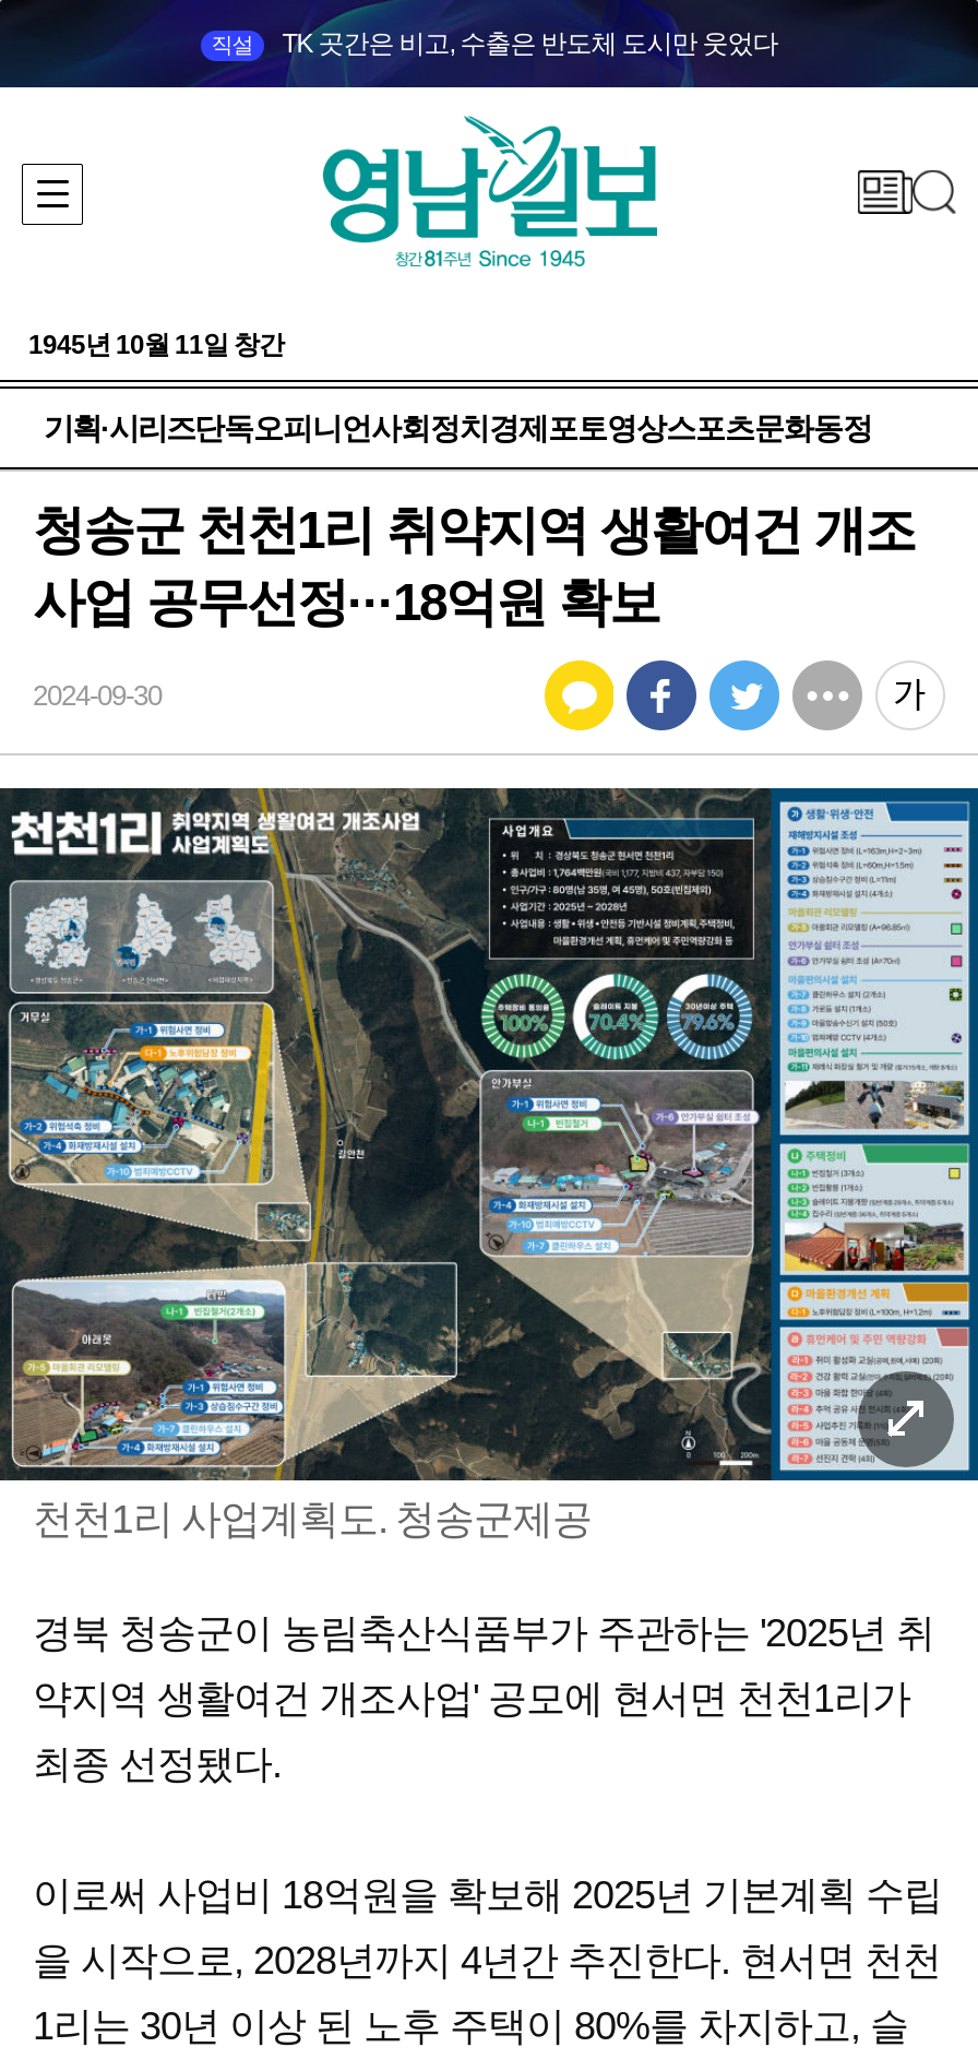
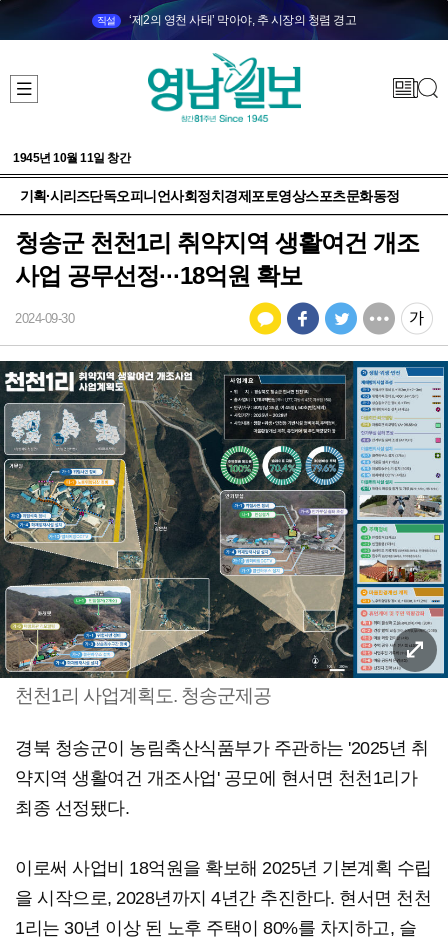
[282,28,778,59] TK 곳간은 비고, 수출은 반도체 도시만 웃었다 -> [129,13,356,27] ‘제2의 영천 사태’ 막아야, 추 시장의 청렴 경고

